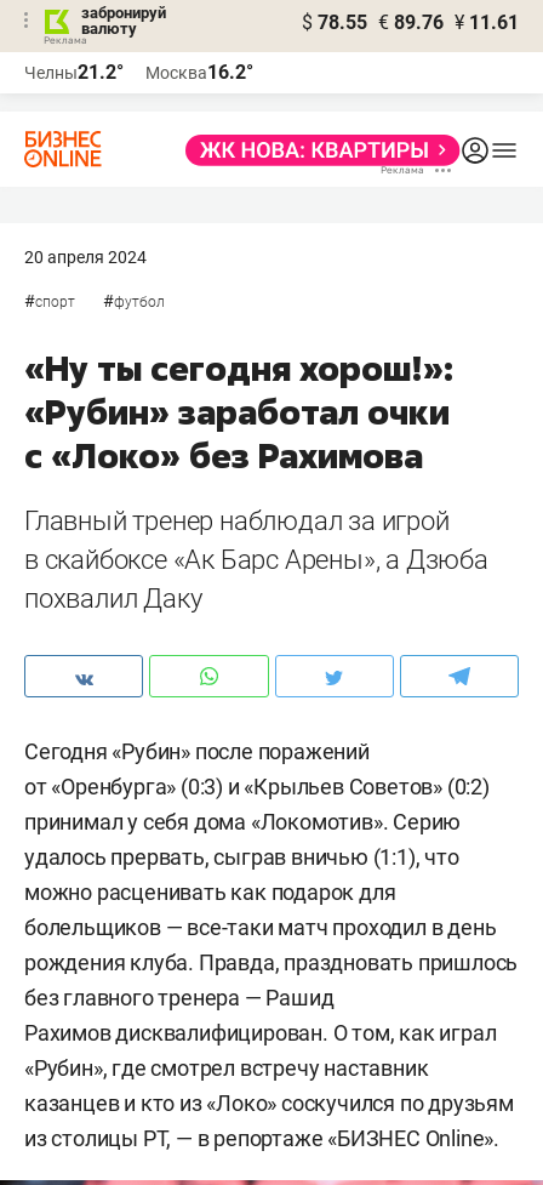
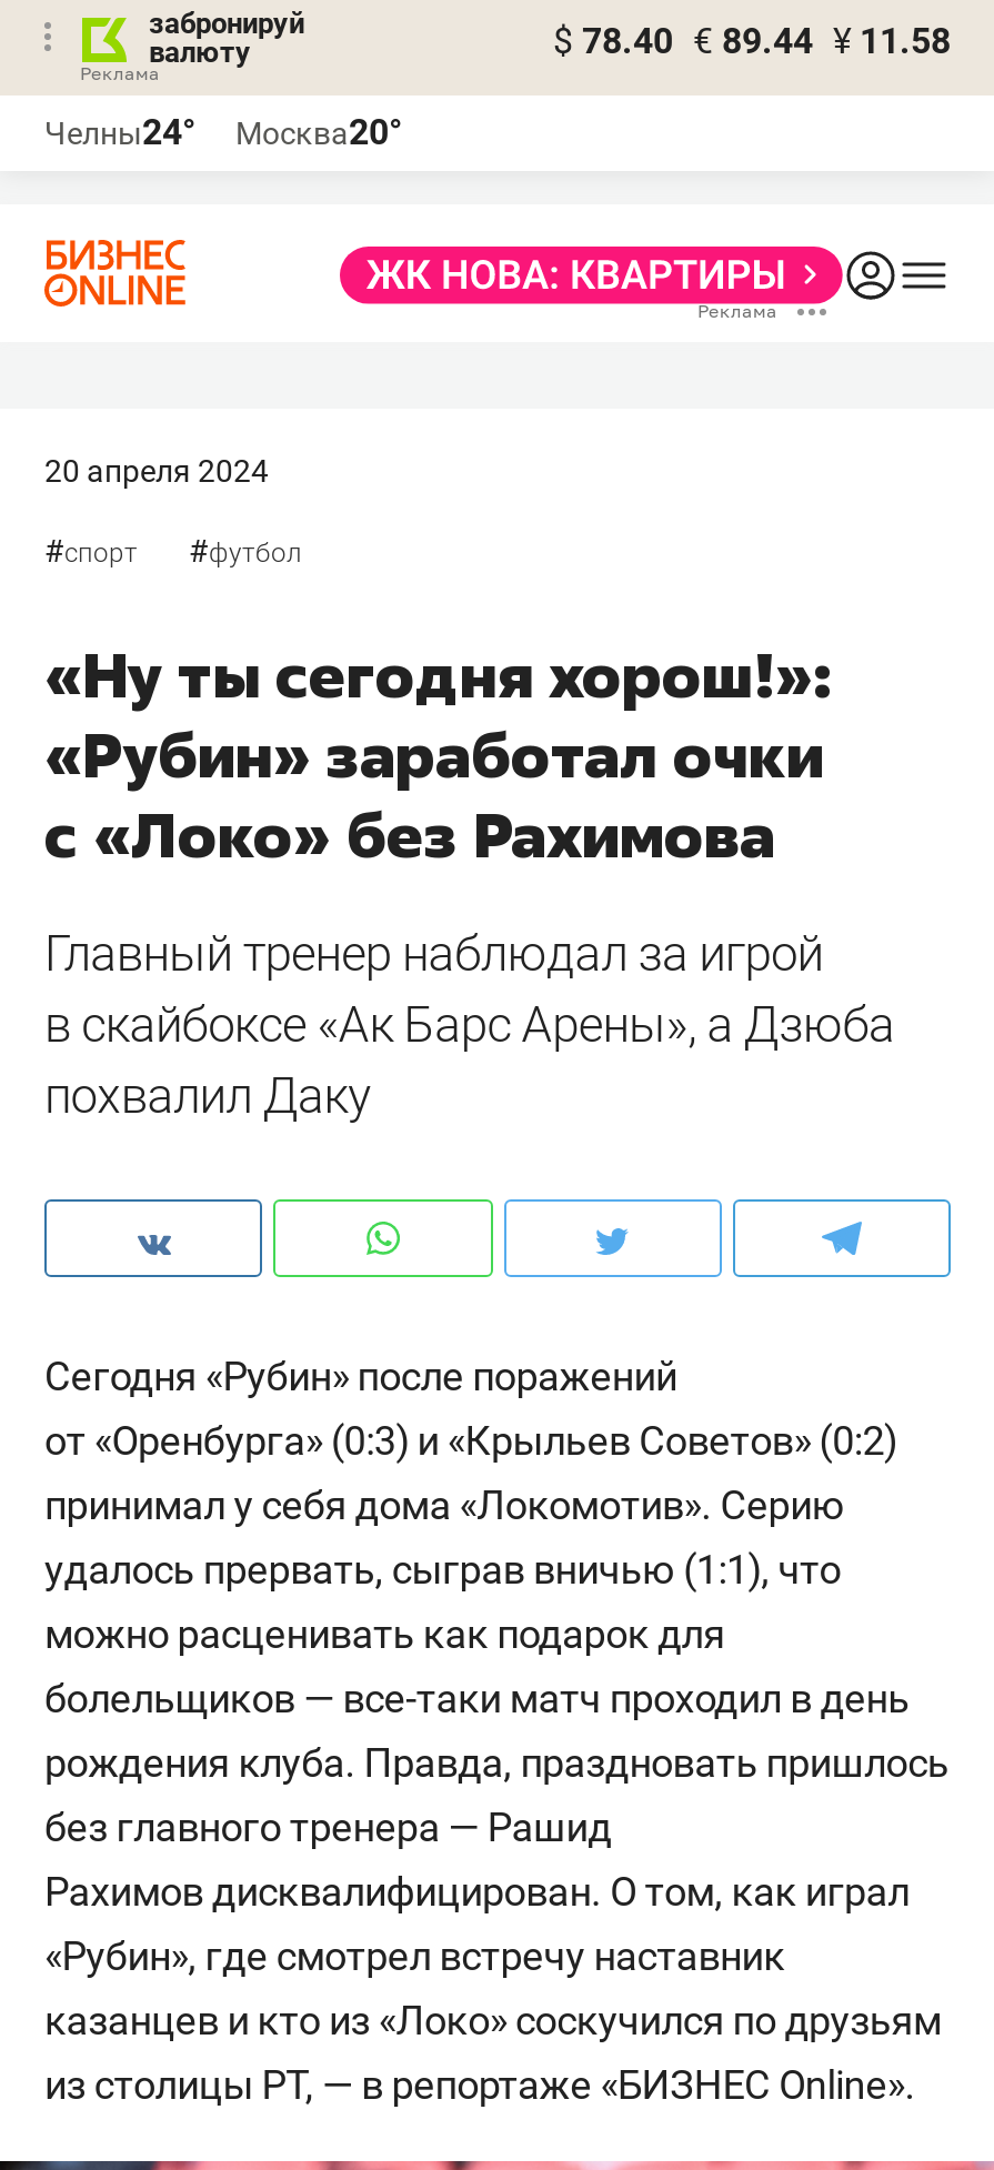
[302,11,519,34] $ 78.55 € 89.76 ¥ 11.61 -> [553,20,951,62] $ 78.40 € 89.44 ¥ 11.58
[24,61,124,84] Челны21.2° -> [44,111,195,153] Челны24°
[145,61,253,84] Москва16.2° -> [235,111,402,153] Москва20°

